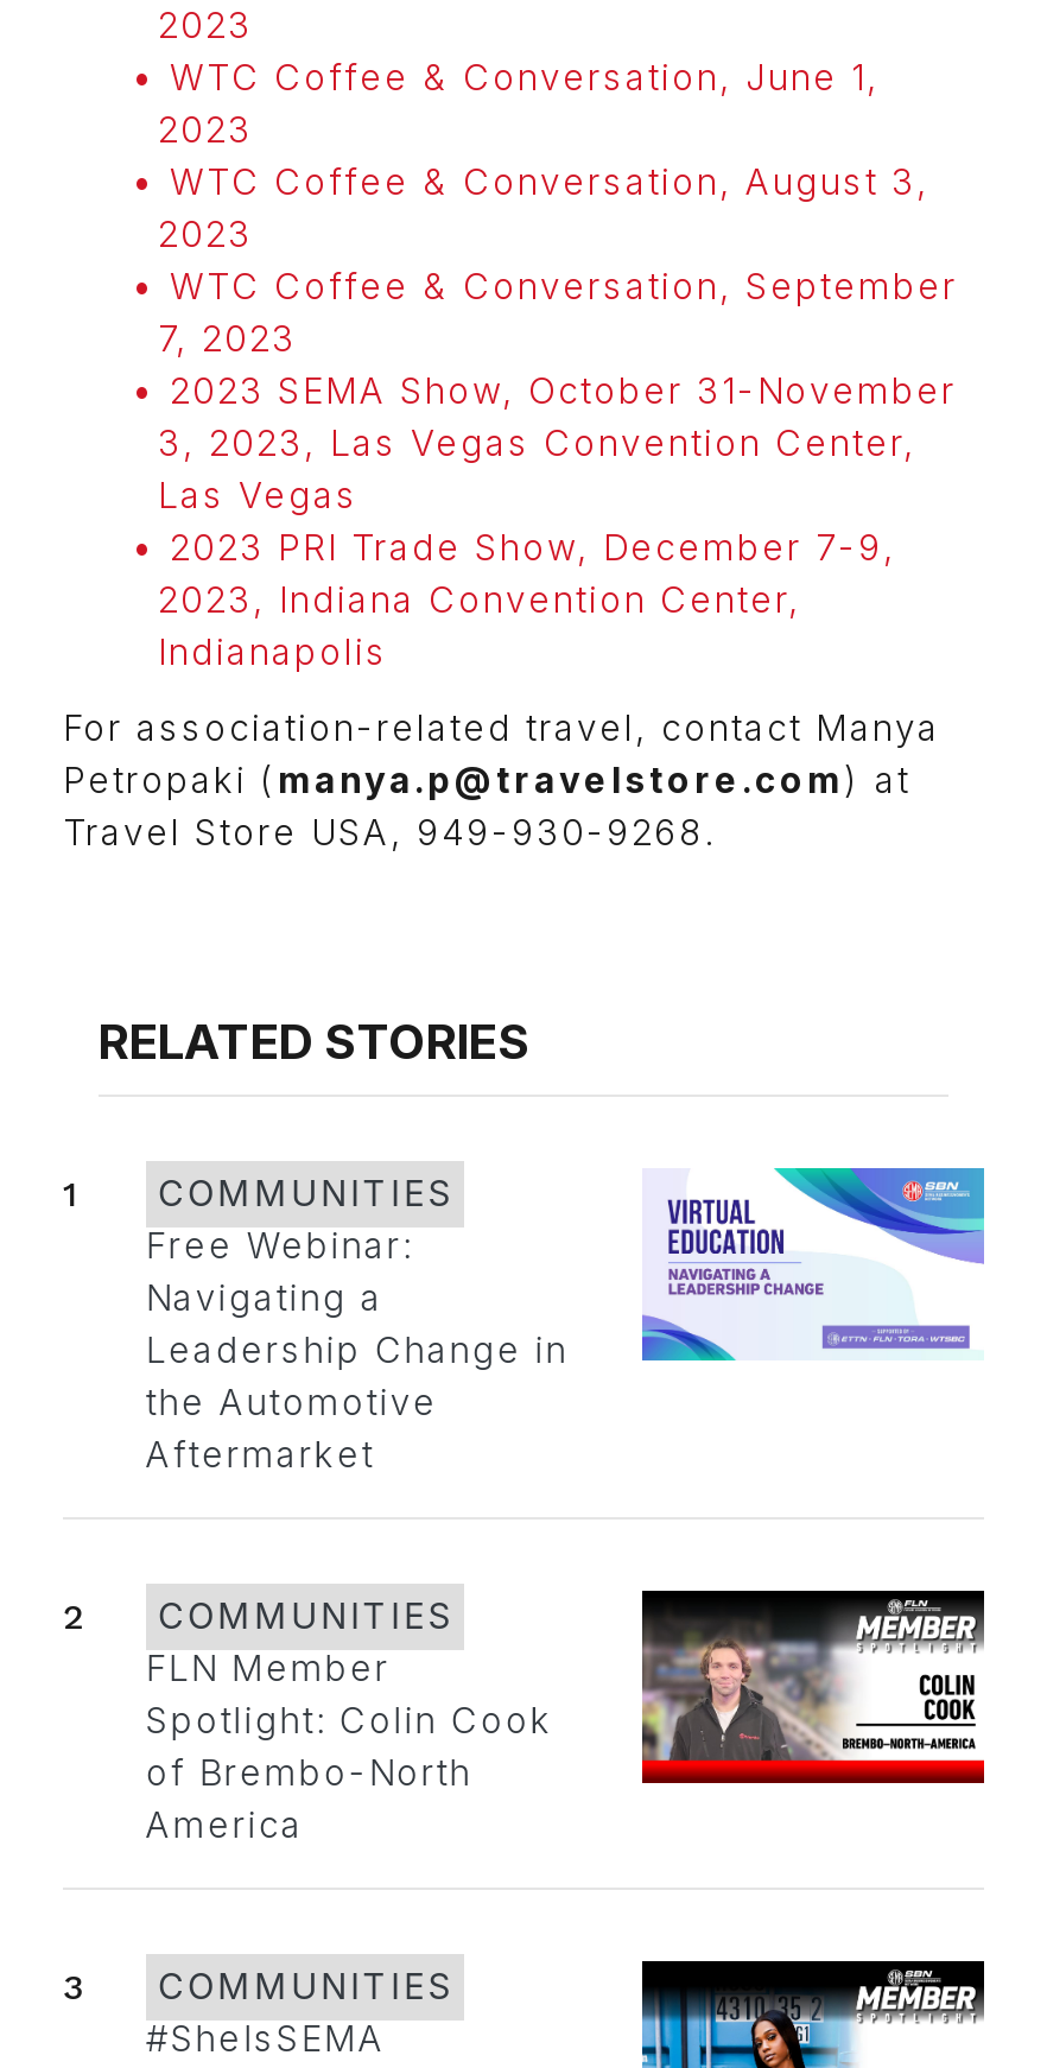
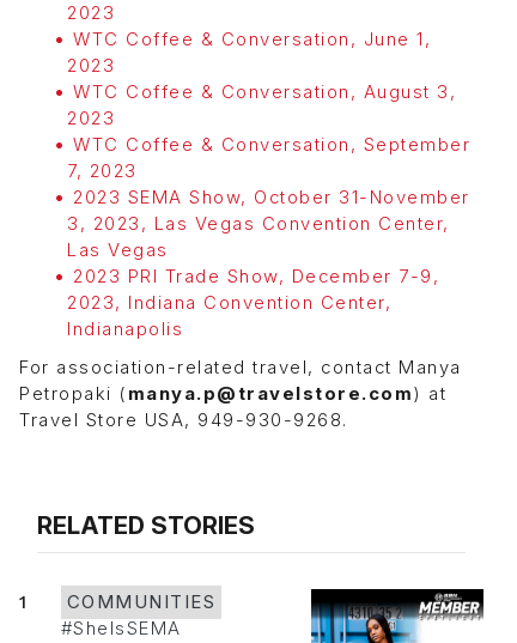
[146,1166,986,1478] [image] | Free Webinar: | Navigating a | Leadership Change in | the Automotive | Aftermarket -> none
[63,1588,986,1848] [image] | 2 | COMMUNITIES | FLN Member | Spotlight: Colin Cook | of Brembo-North | America -> none
[63,1967,453,2009] 3 | COMMUNITIES -> none

